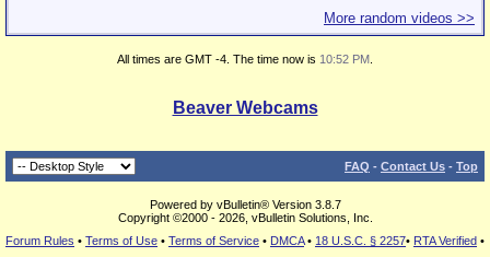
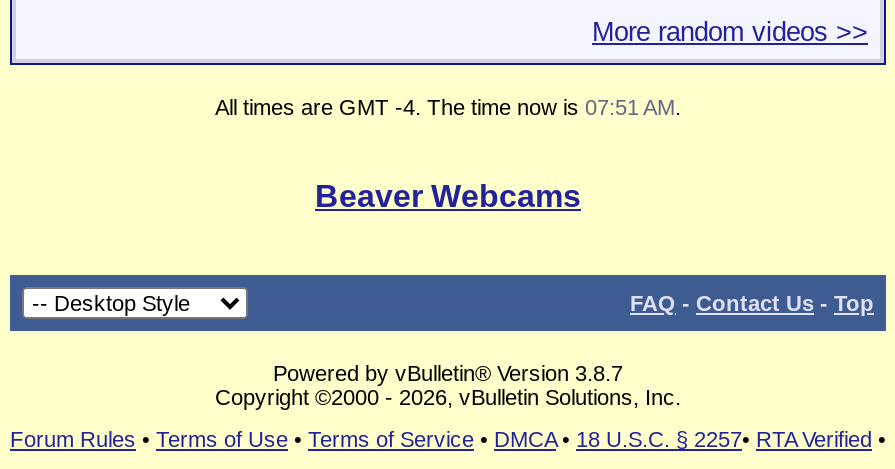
[117,52,373,66] All times are GMT -4. The time now is 10:52 PM. -> [215,95,681,119] All times are GMT -4. The time now is 07:51 AM.

